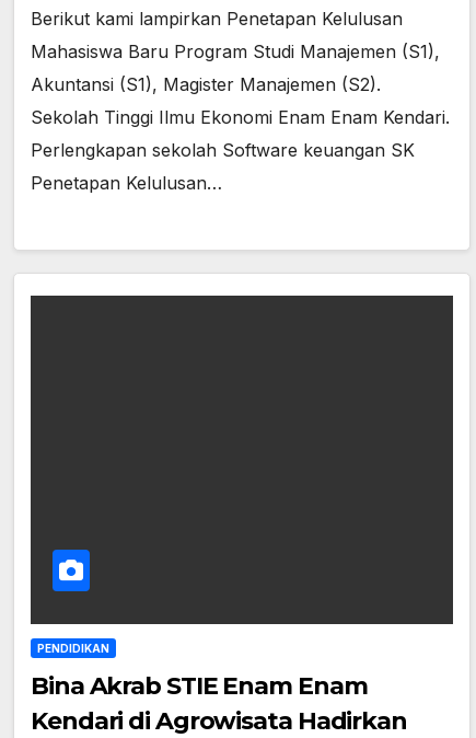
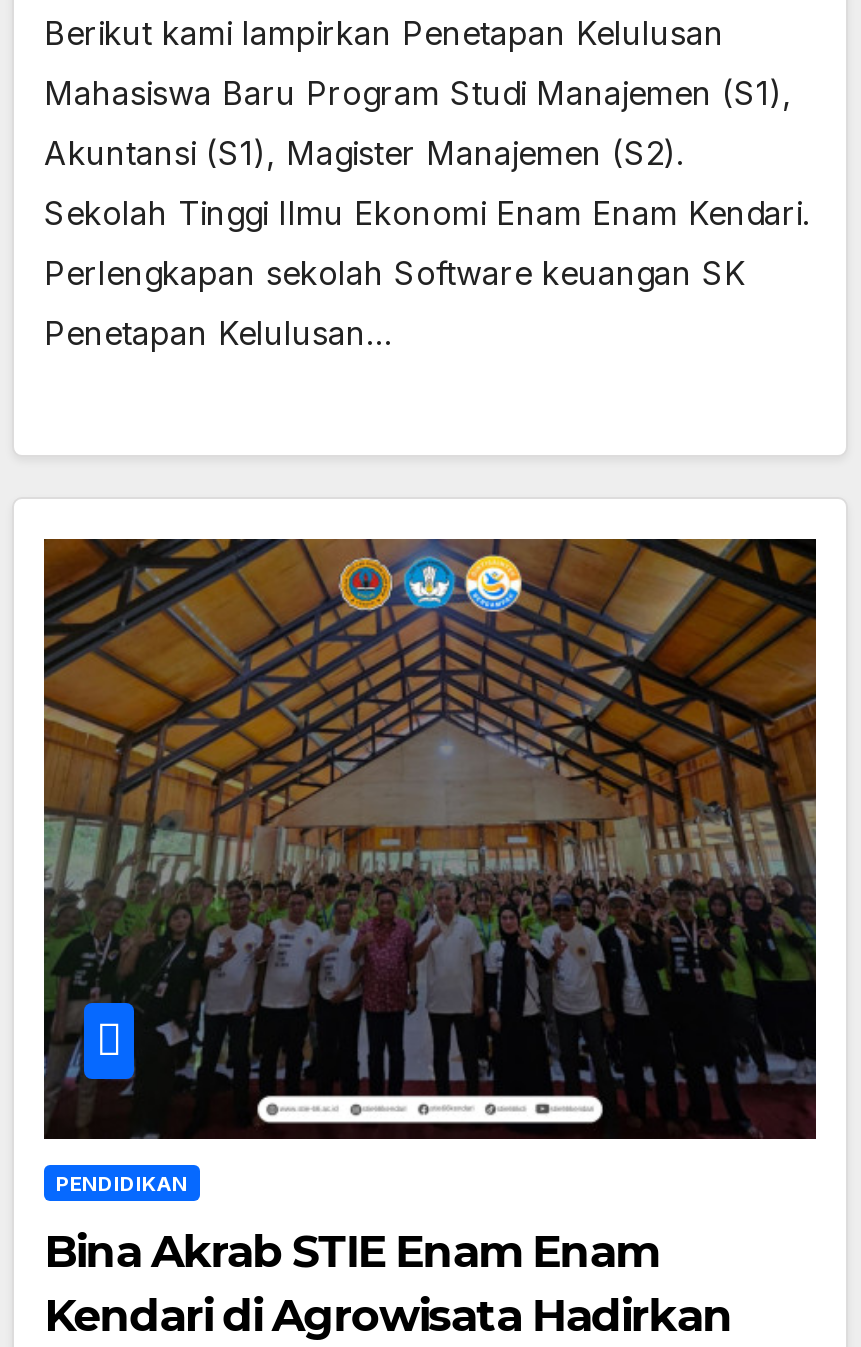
none -> [44,539,816,1139] [image]

